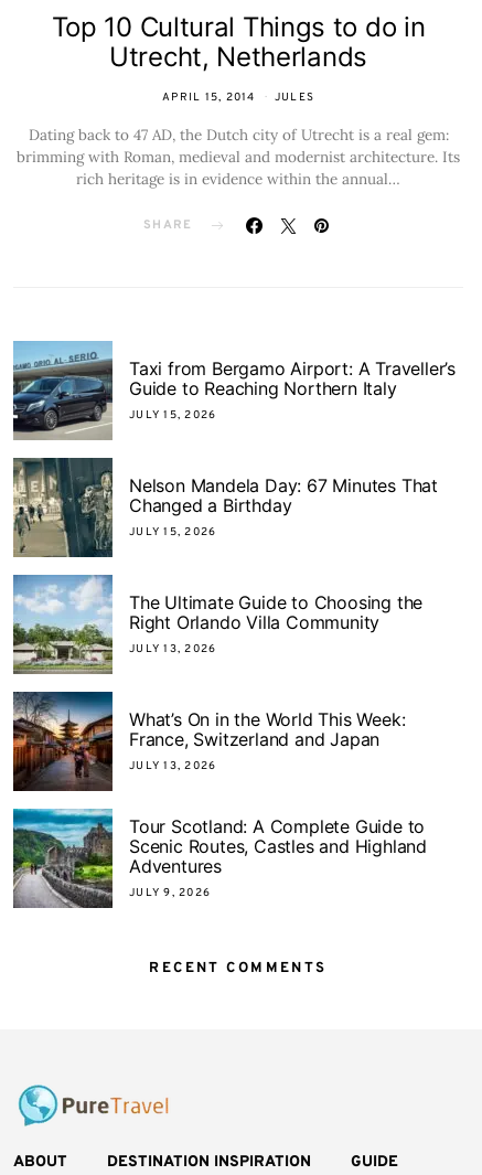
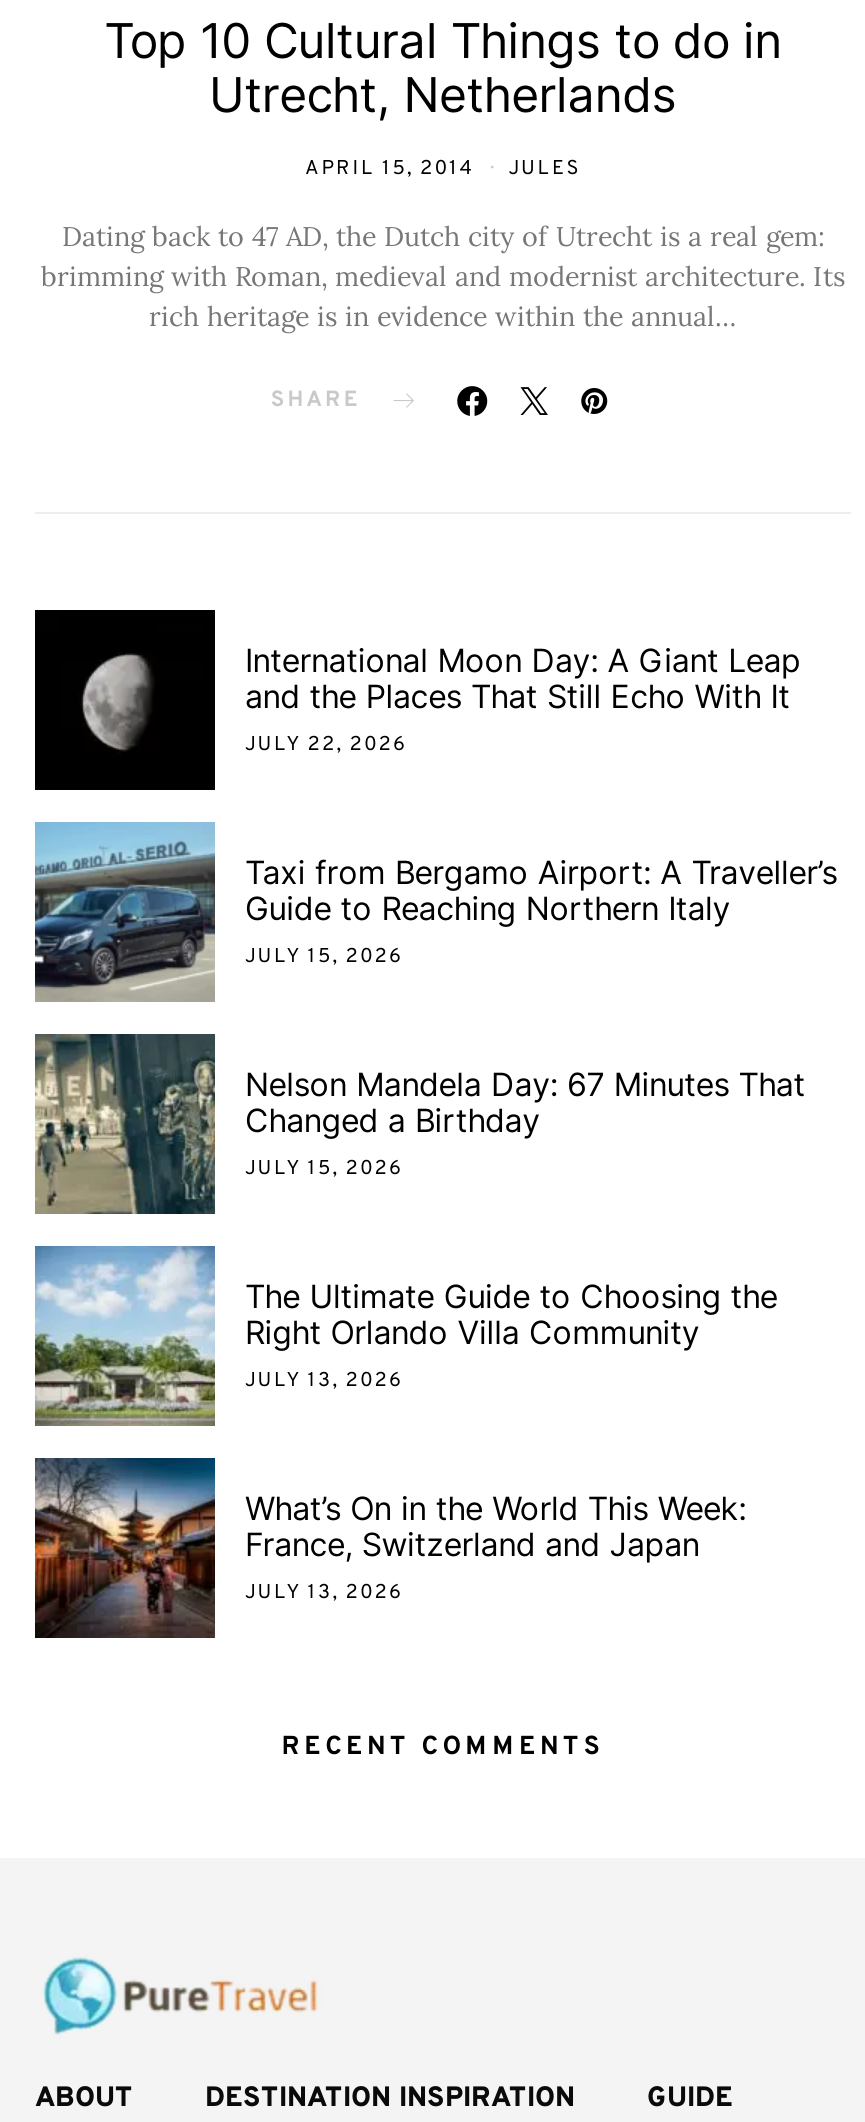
none -> [33,608,801,790] [image] | International Moon Day: A Giant Leap | and the Places That Still Echo With It | JULY 22, 2026
moved [11,345,456,773] -> [31,830,837,1605]: [image] | Taxi from Bergamo Airport: A Traveller’s | Guide to Reaching Northern Italy | ... | France, Switzerland and Japan | JULY 13, 2026
[12,808,427,909] [image] | Tour Scotland: A Complete Guide to | Scenic Routes, Castles and Highland | Adventures | JULY 9, 2026 -> none

